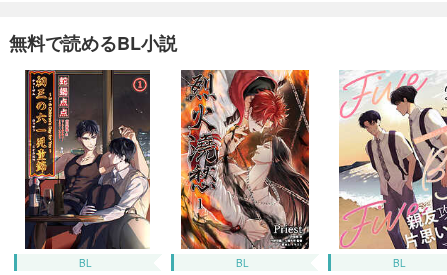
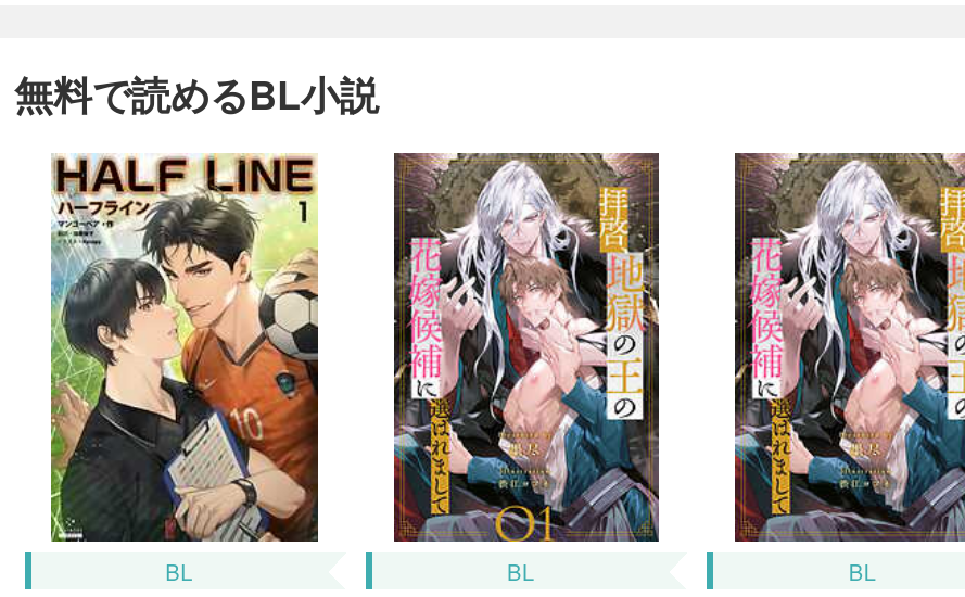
[24,69,151,250] [image] -> [49,153,320,544] [image]
[180,69,310,250] [image] -> [388,151,665,544] [image]
[338,70,444,250] [image] -> [731,151,958,544] [image]

